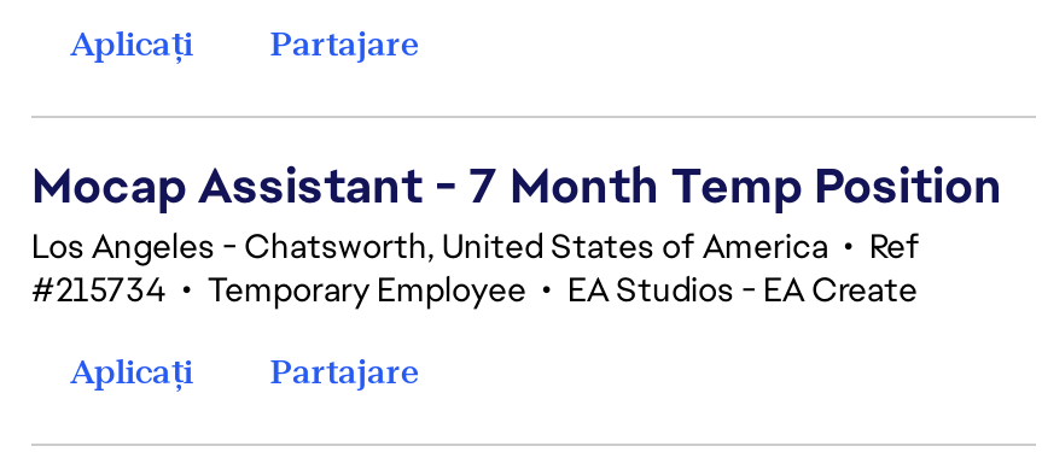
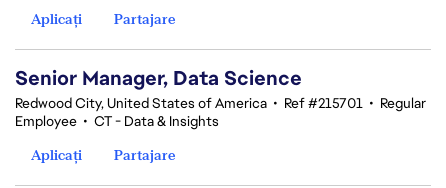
[31,154,1002,311] Mocap Assistant - 7 Month Temp Position | Los Angeles - Chatsworth, United States of America • Ref | #215734 • Temporary Employee • EA Studios - EA Create -> [15,65,426,130] Senior Manager, Data Science | Redwood City, United States of America • Ref #215701 • Regular | Employee • CT - Data & Insights

